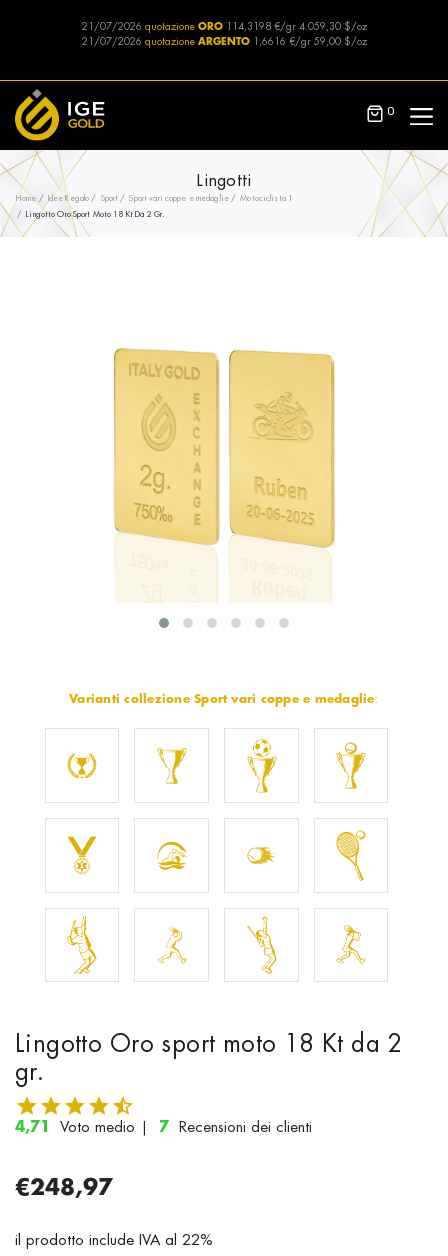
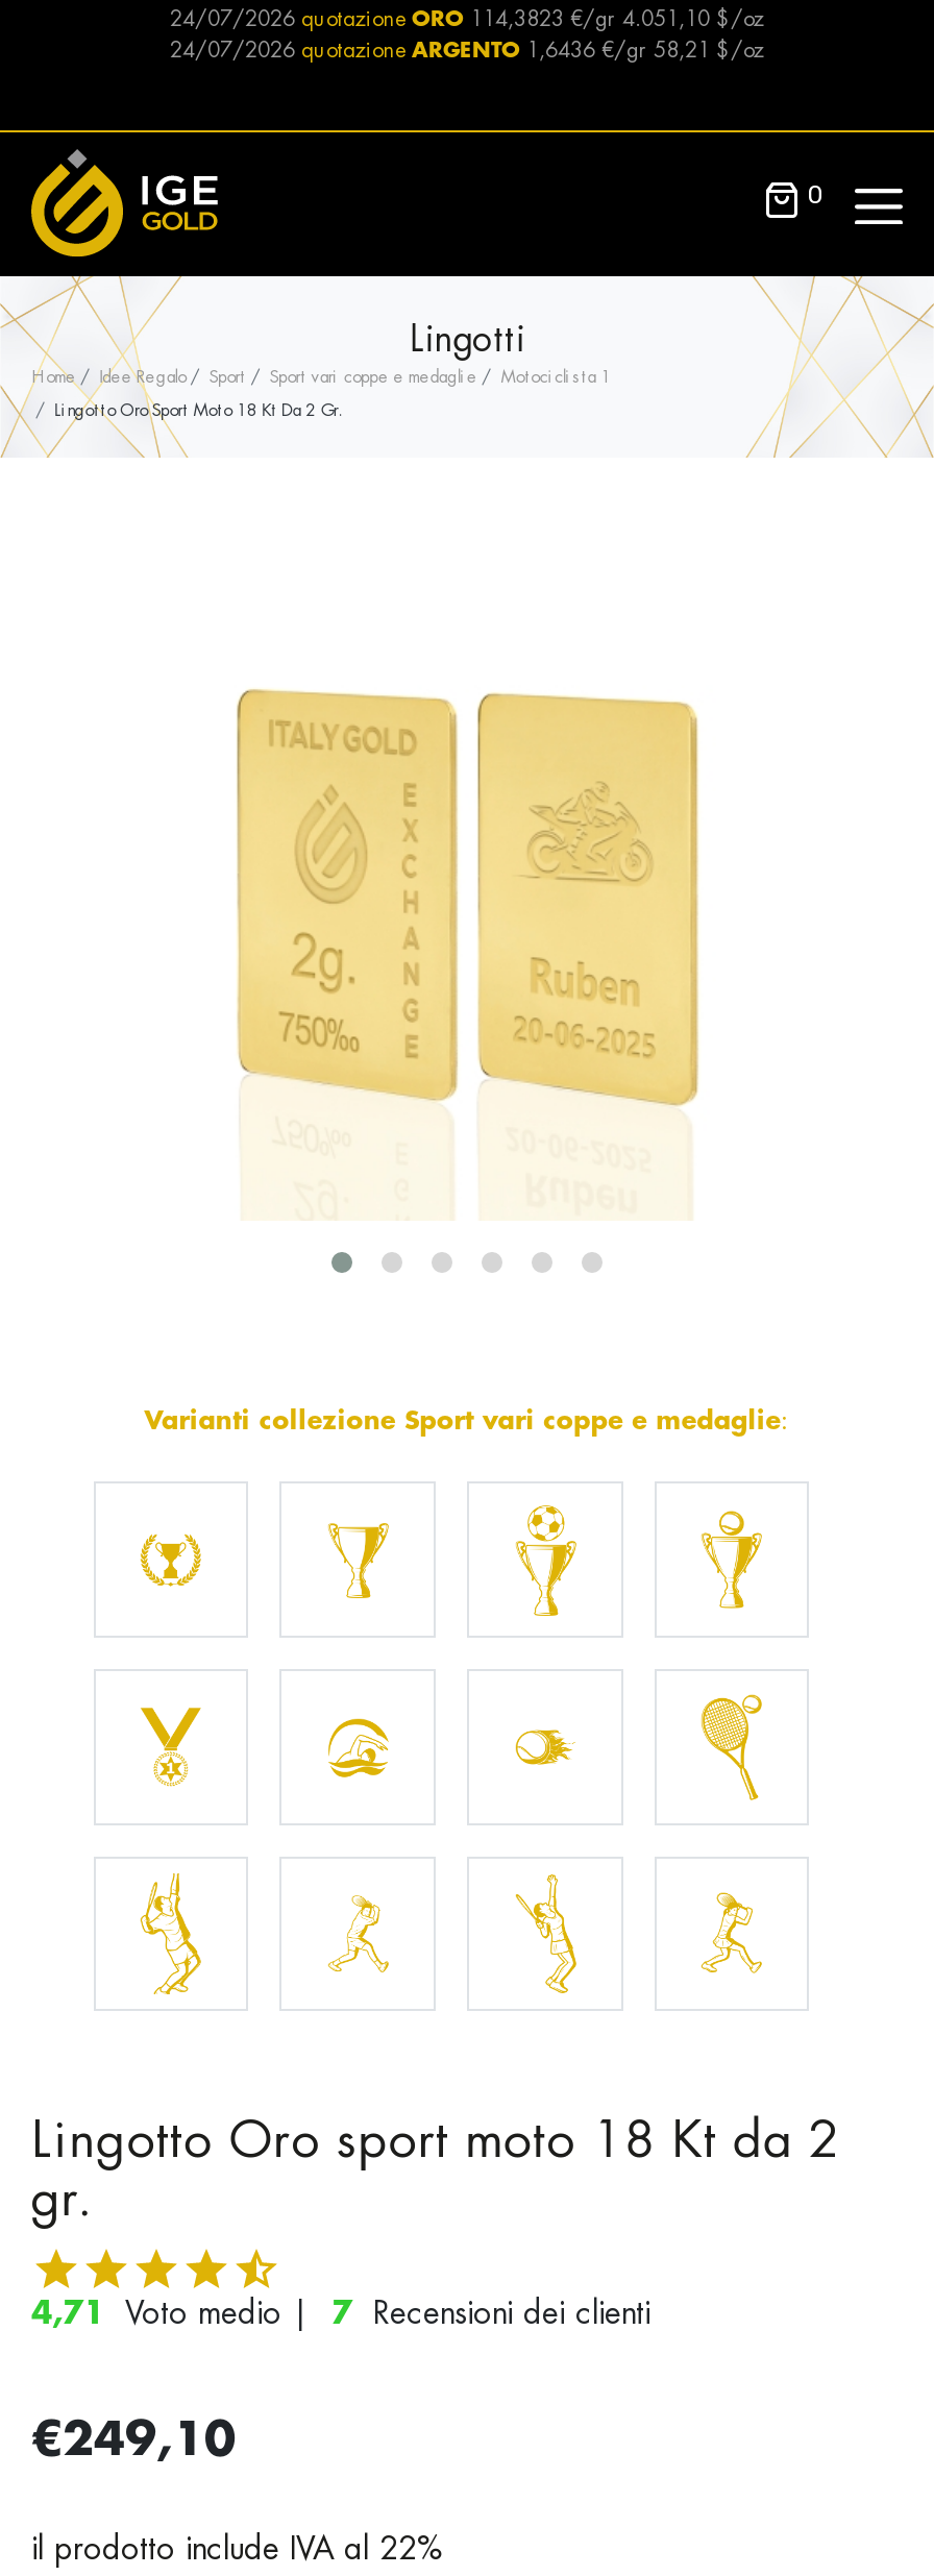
[81,22,366,32] 21/07/2026 quotazione ORO 114,3198 €/gr 4.059,30 $/oz -> [170,9,764,30] 24/07/2026 quotazione ORO 114,3823 €/gr 4.051,10 $/oz
[81,37,366,47] 21/07/2026 quotazione ARGENTO 1,6616 €/gr 59,00 $/oz -> [170,41,764,62] 24/07/2026 quotazione ARGENTO 1,6436 €/gr 58,21 $/oz
[15,1177,113,1199] €248,97 -> [31,2417,236,2463] €249,10

